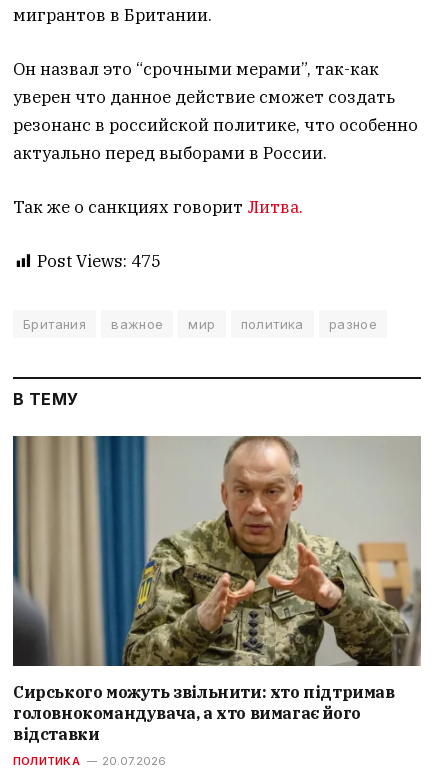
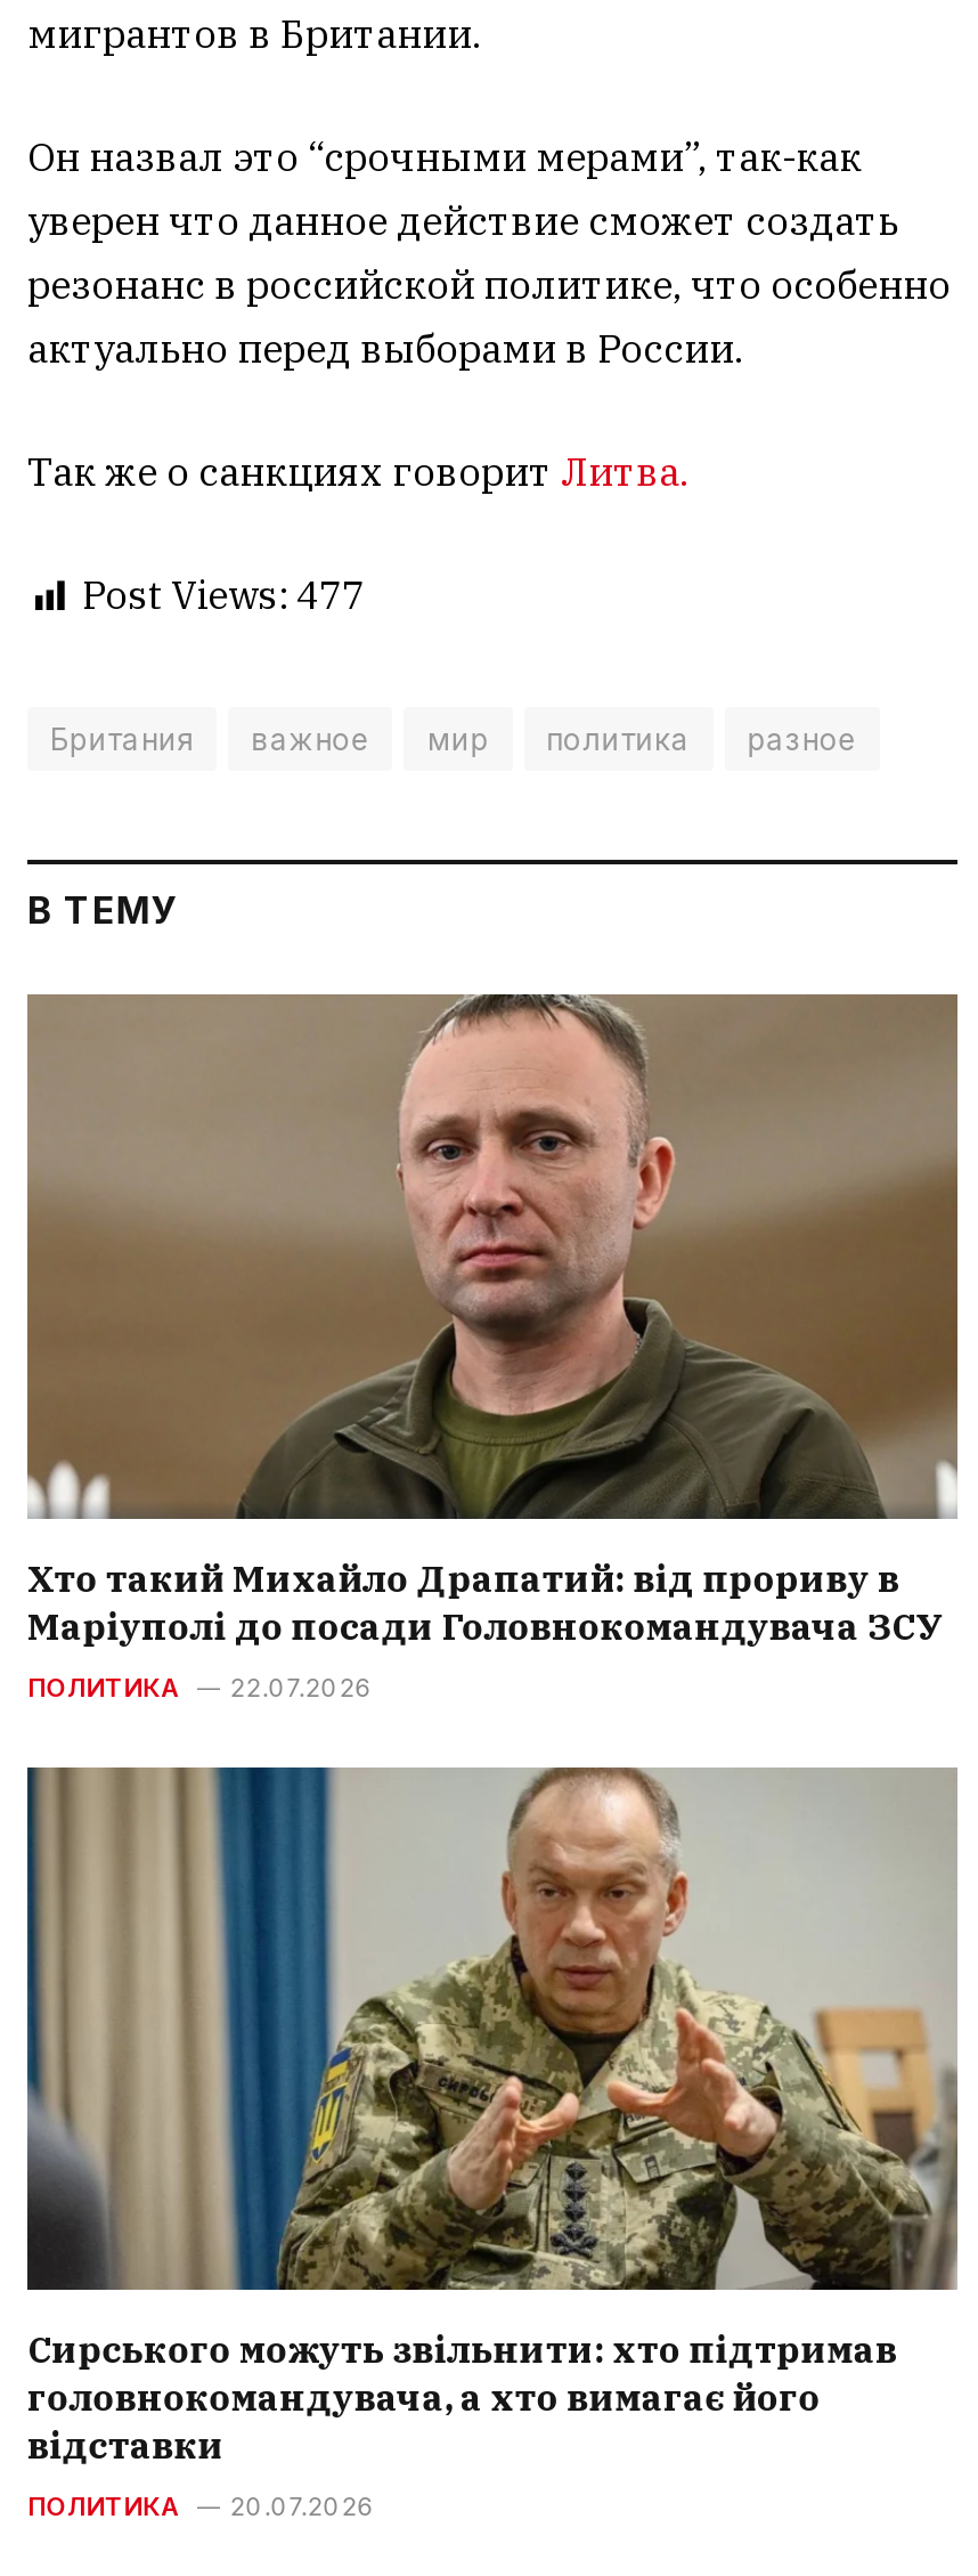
[37,250,161,272] Post Views: 475 -> [82,571,365,621] Post Views: 477
none -> [25,992,957,1703] [image] | Хто такий Михайло Драпатий: від прориву в | Маріуполі до посади Головнокомандувача ЗСУ | ПОЛИТИКА | 22.07.2026

